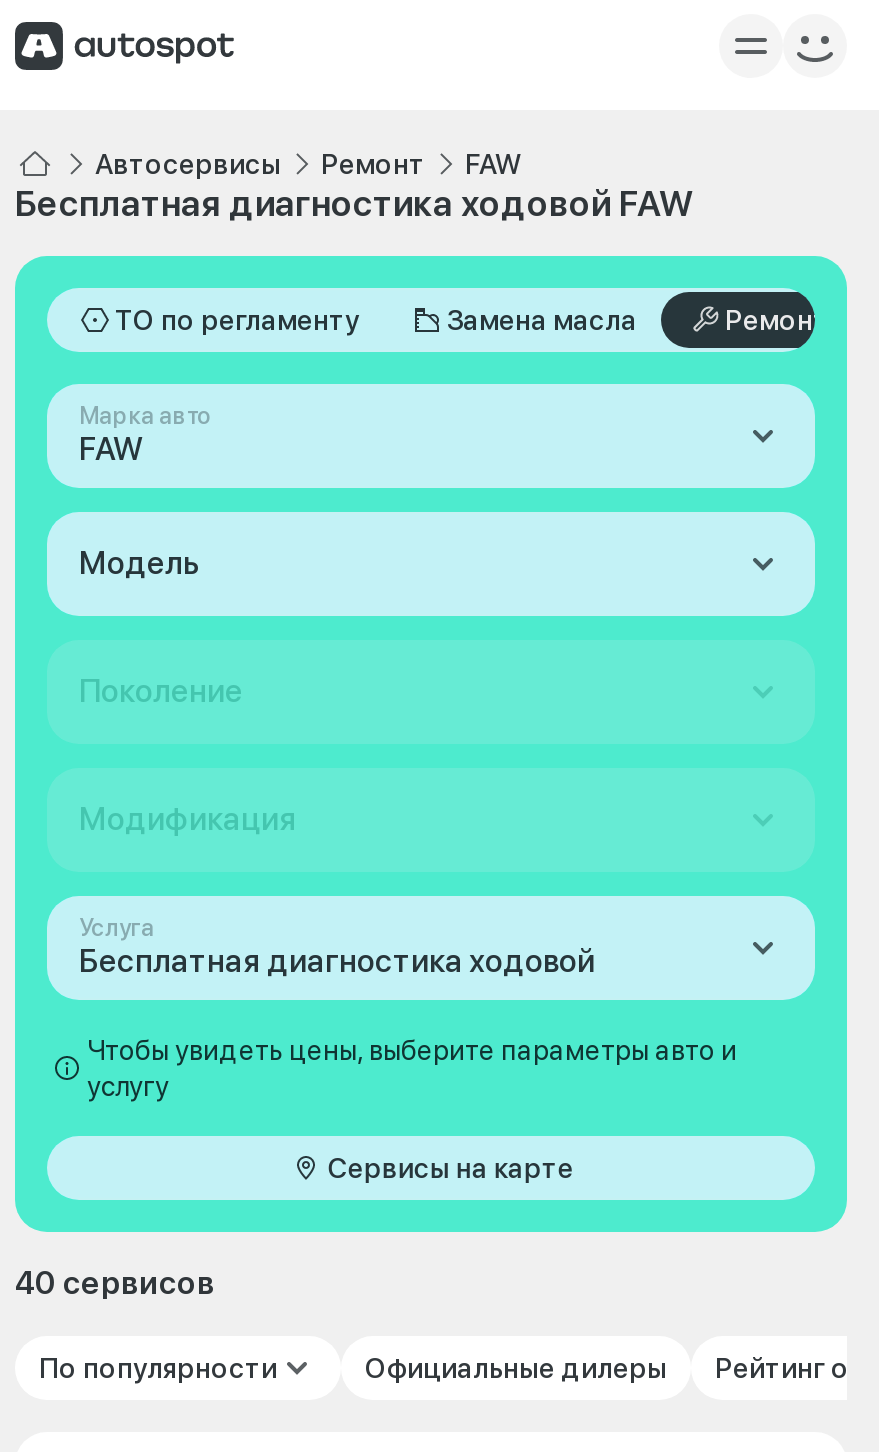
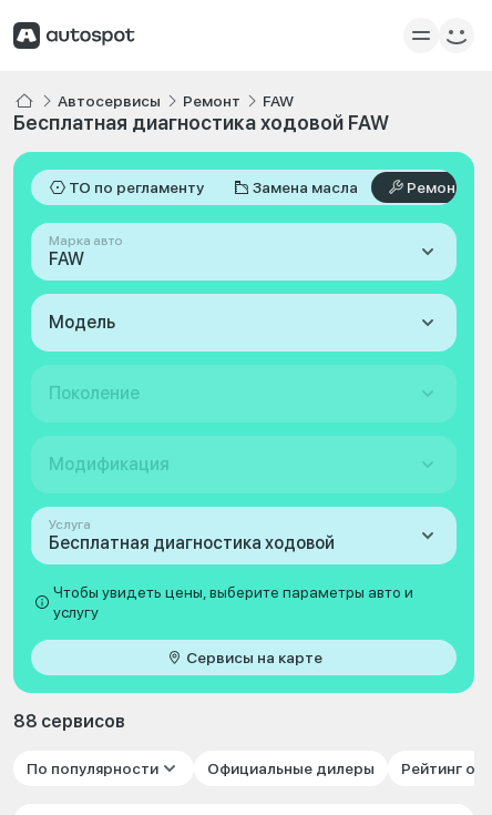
[15,1264,215,1302] 40 сервисов -> [13,711,125,732] 88 сервисов

